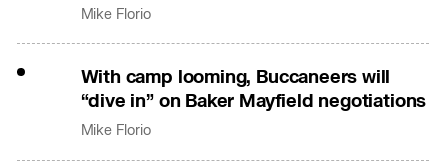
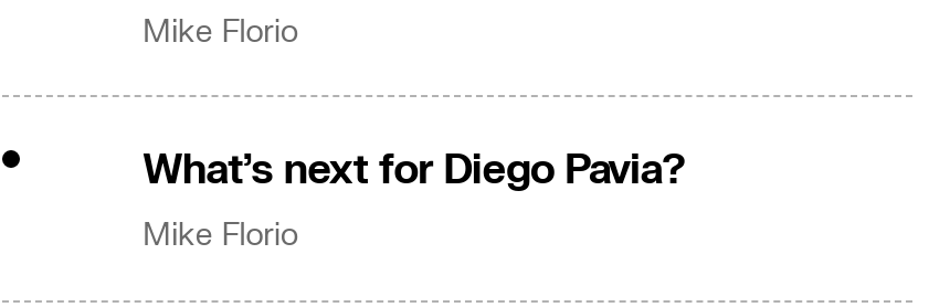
[80,65,426,113] With camp looming, Buccaneers will | “dive in” on Baker Mayfield negotiations -> [142,144,686,197] What’s next for Diego Pavia?

